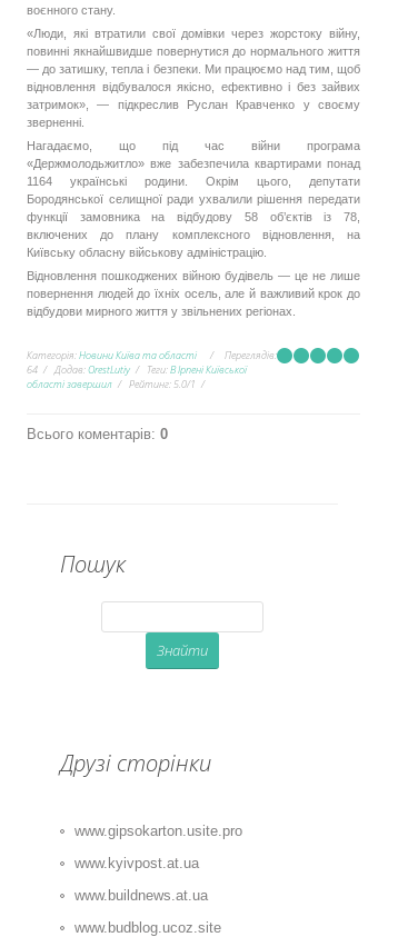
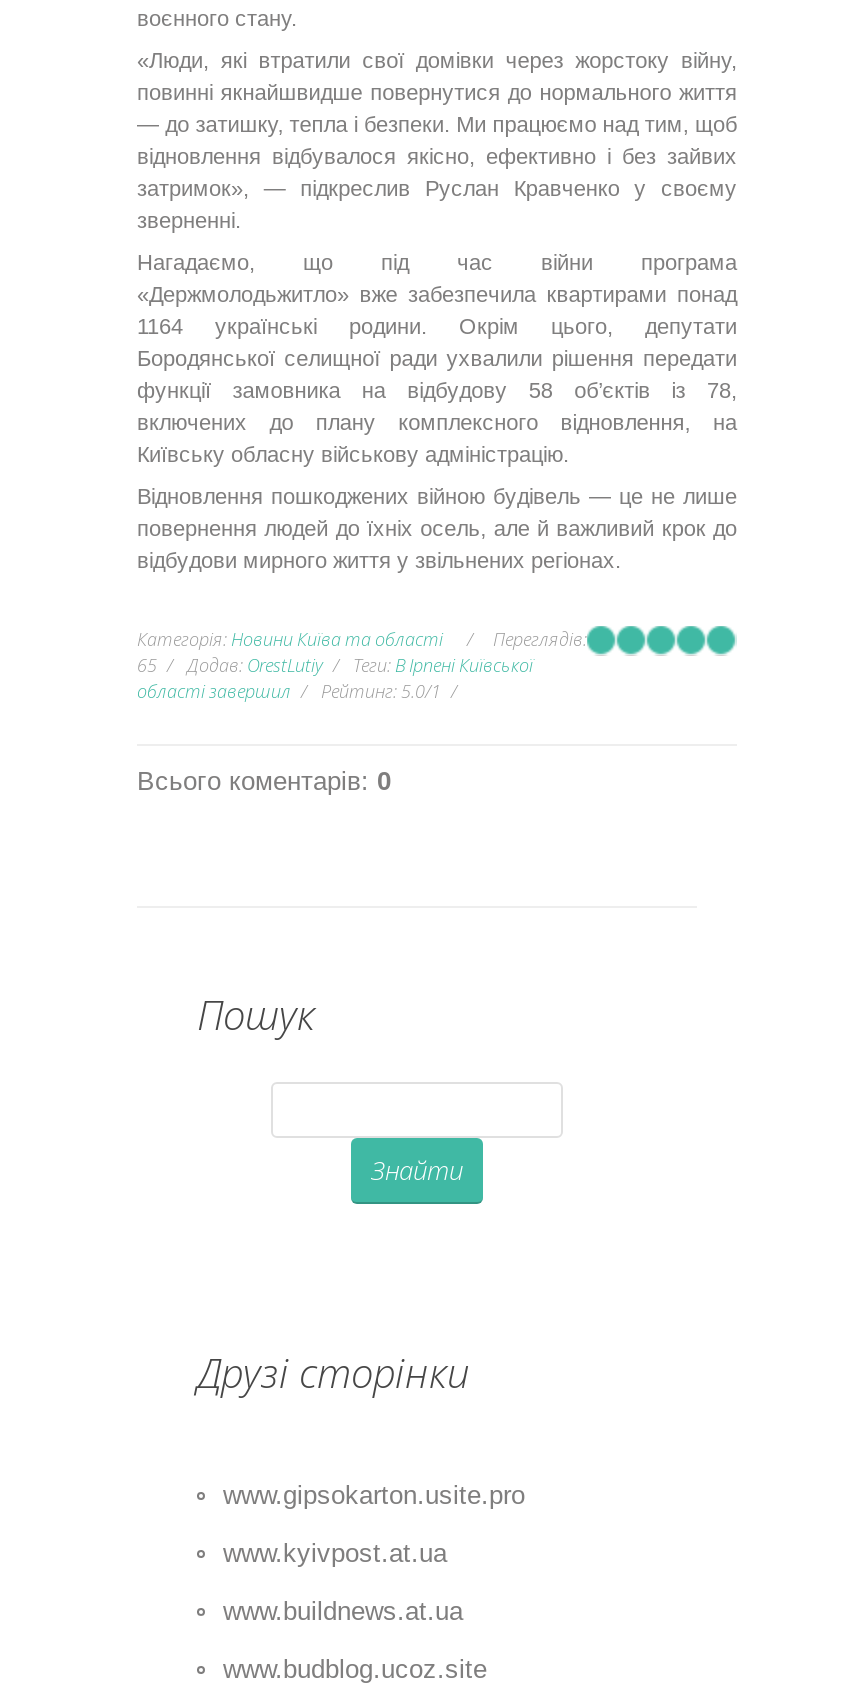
[27,362,247,377] 64 Додав OrestLutiy Теги В Ірпені Київської -> [137,652,533,678] 65 Додав OrestLutiy Теги В Ірпені Київської

